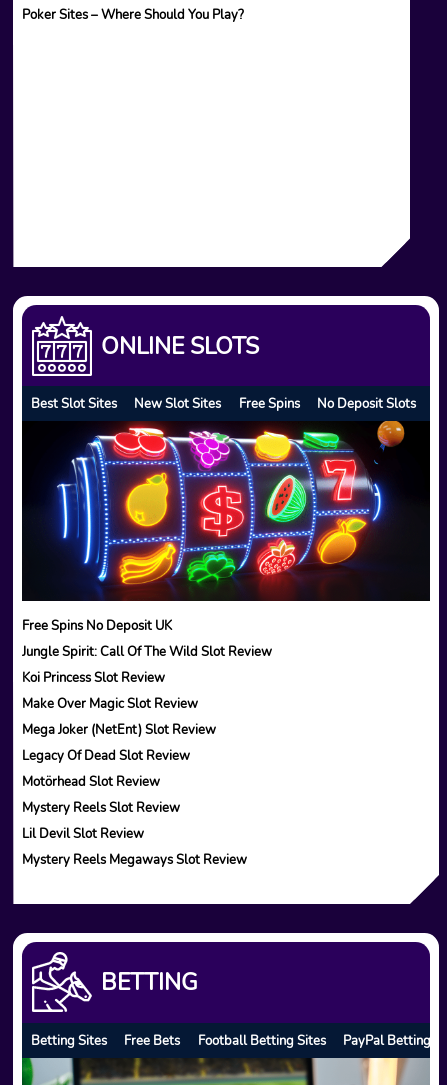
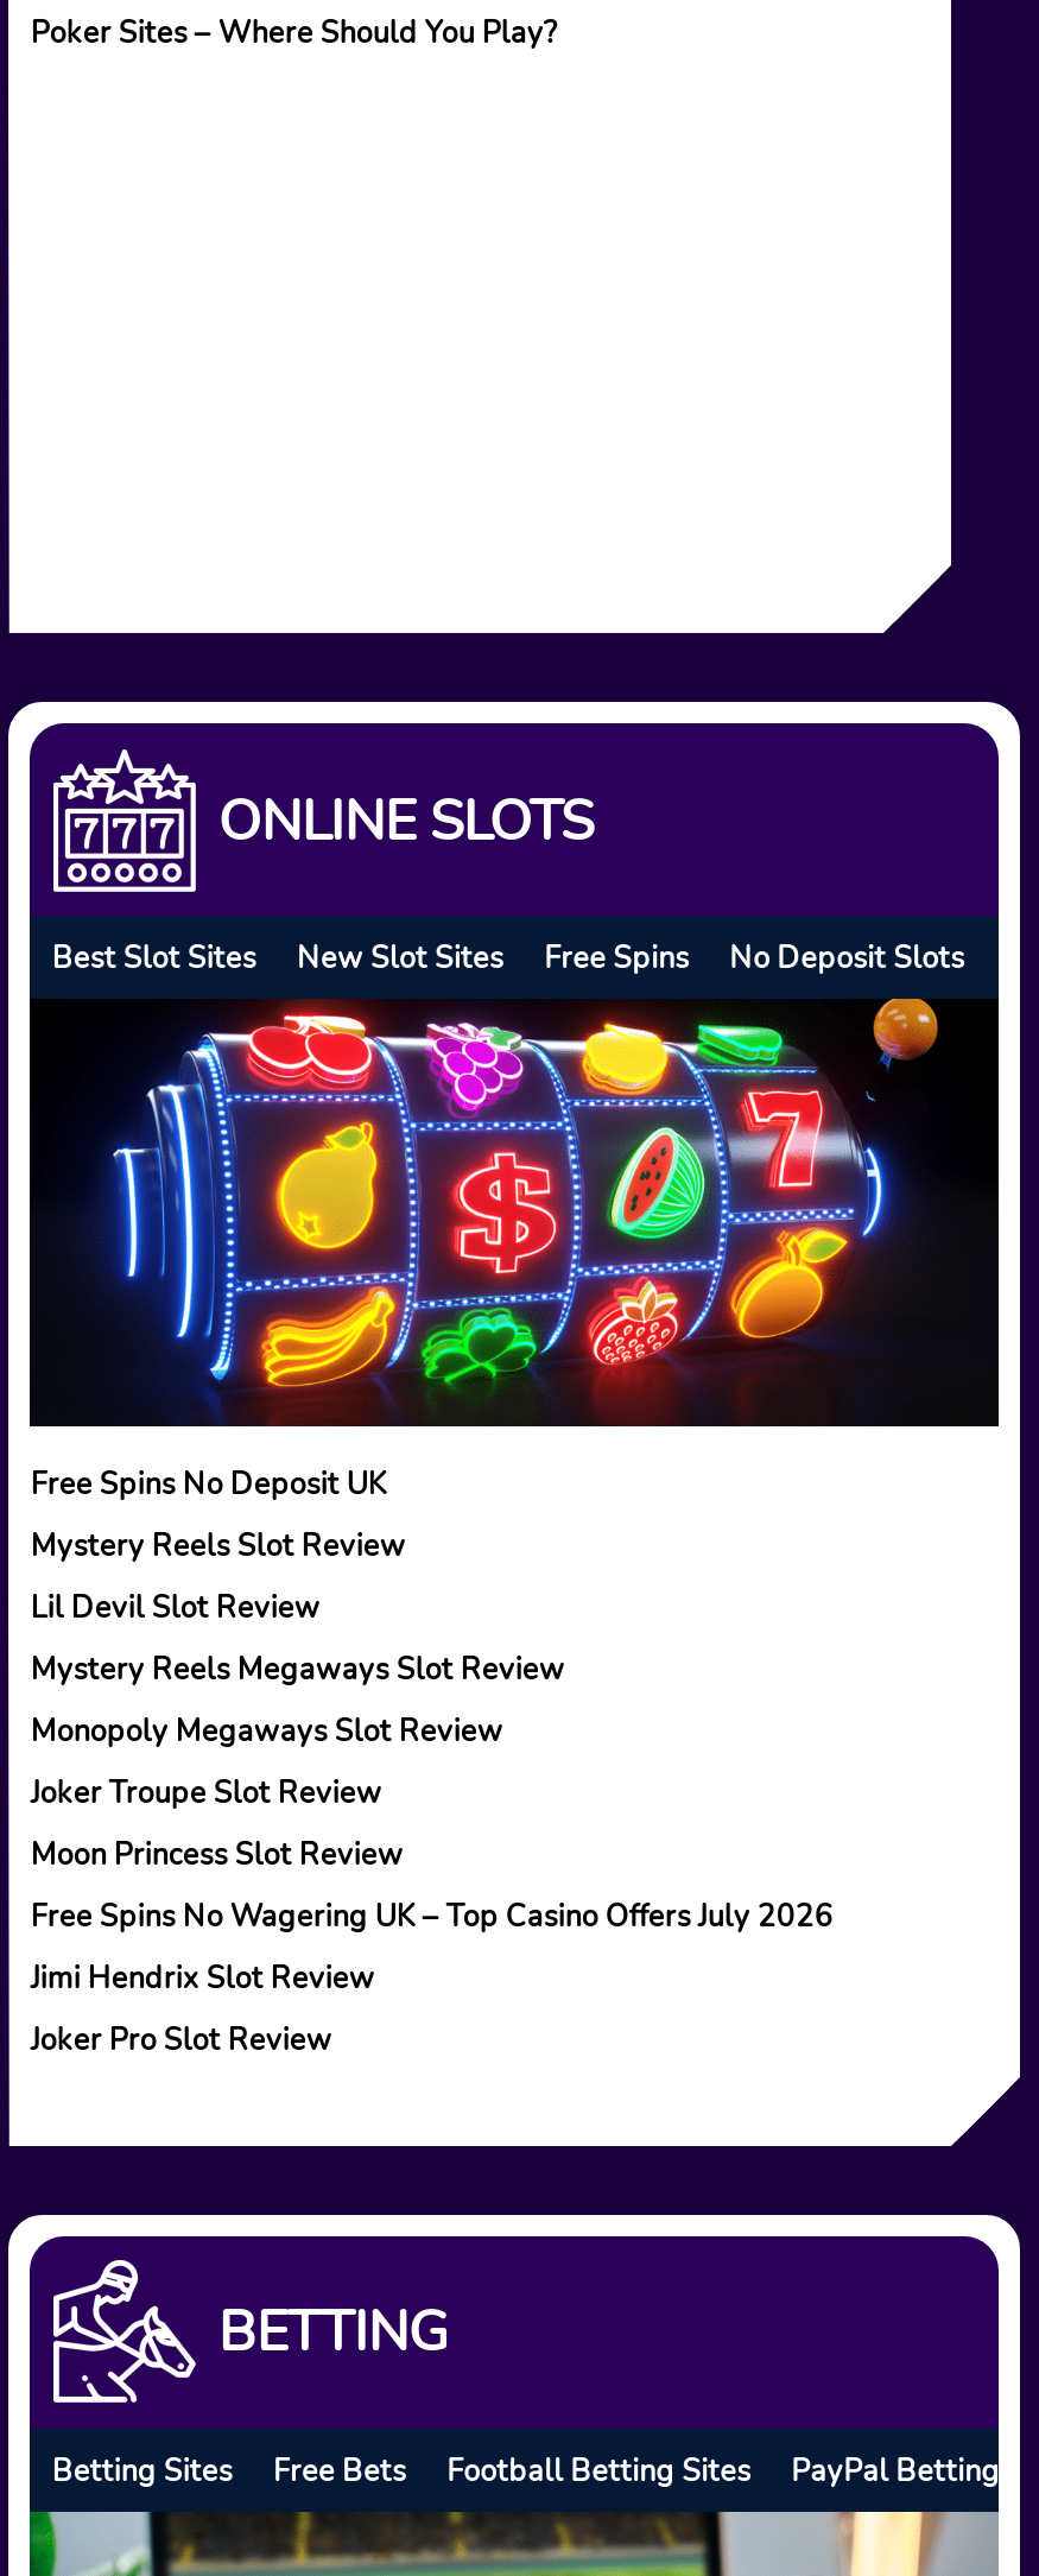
[22,642,272,789] Jungle Spirit: Call Of The Wild Slot Review | Koi Princess Slot Review | Make Over Magic Slot Review | Mega Joker (NetEnt) Slot Review | Legacy Of Dead Slot Review | Motörhead Slot Review -> none
moved [22,798,247,867] -> [31,1524,565,1688]: Mystery Reels Slot Review | Lil Devil Slot Review | Mystery Reels Megaways Slot Review
none -> [31,1709,833,2058] Monopoly Megaways Slot Review | Joker Troupe Slot Review | Moon Princess Slot Review | Free Spins No Wagering UK – Top Casino Offers July 2026 | Jimi Hendrix Slot Review | Joker Pro Slot Review

